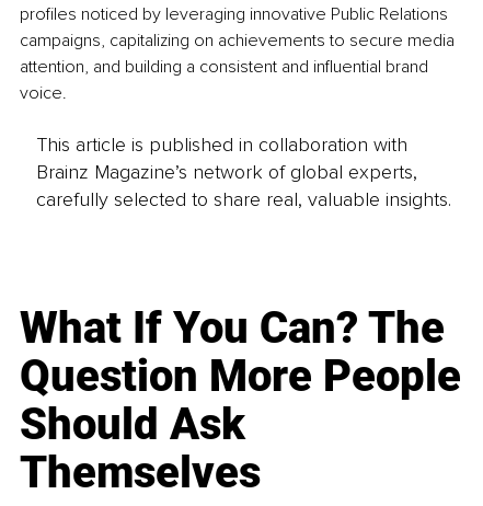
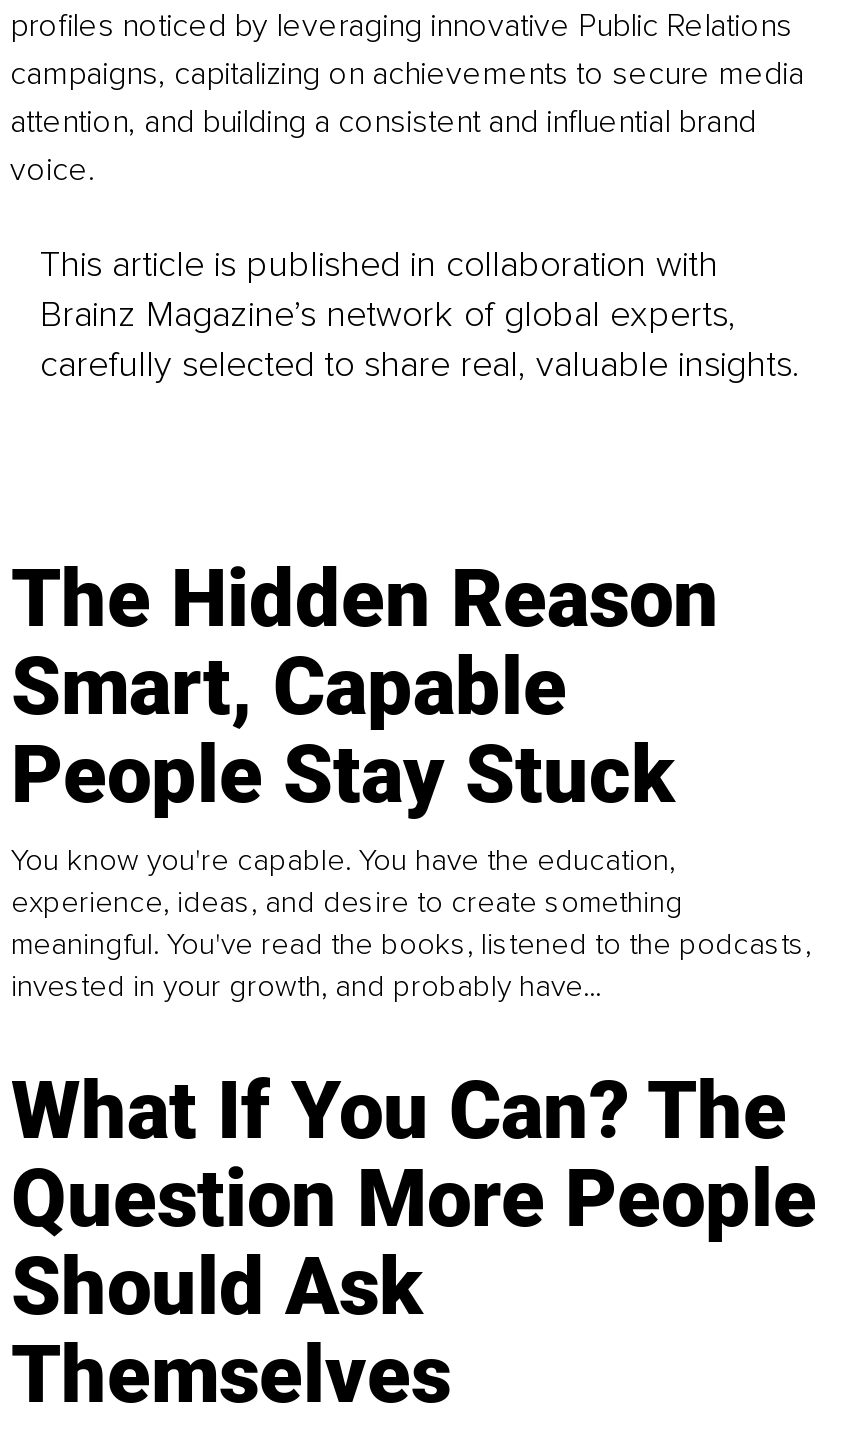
none -> [11,551,811,1003] The Hidden Reason | Smart, Capable | People Stay Stuck | You know you're capable. You have the education, | experience, ideas, and desire to create something | meaningful. You've read the books, listened to the podcasts, | invested in your growth, and probably have...

